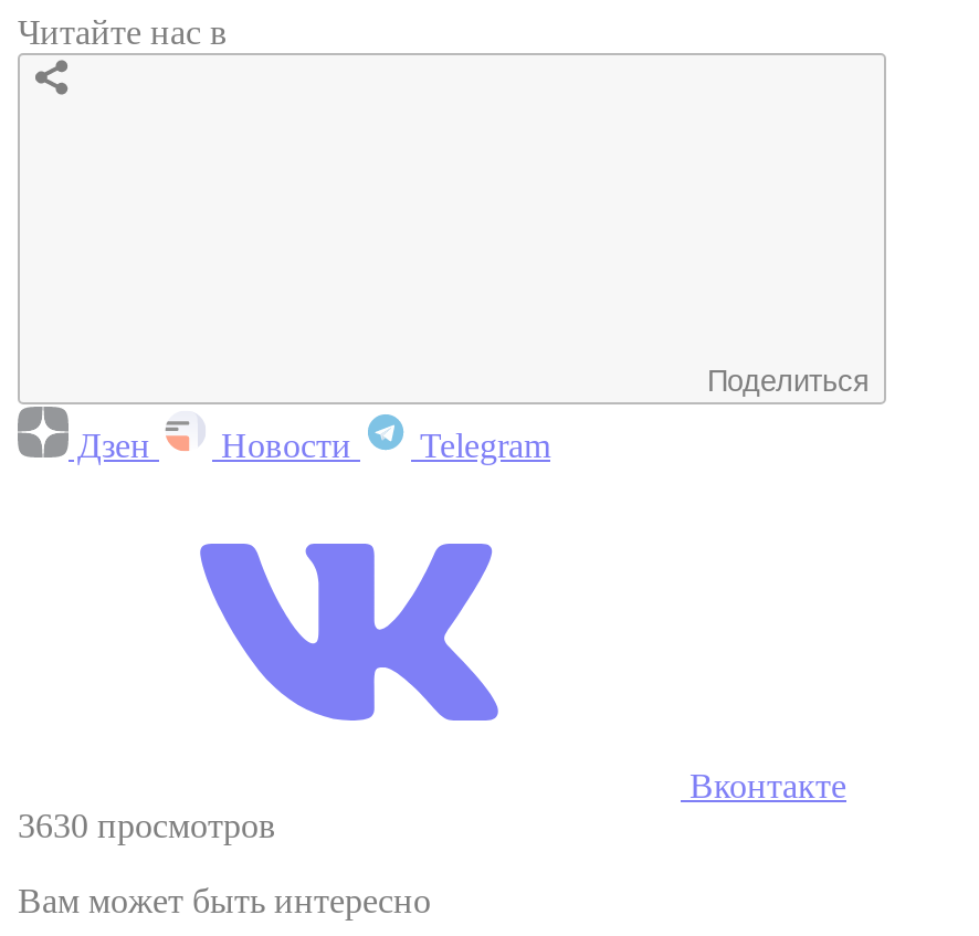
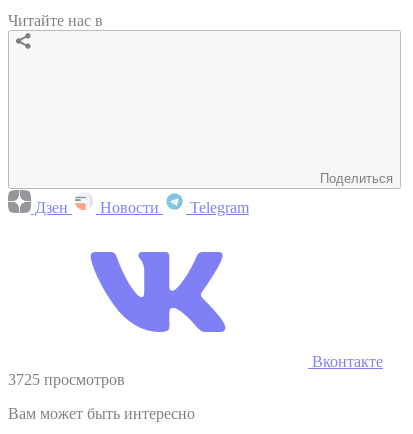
[18,806,276,843] 3630 просмотров -> [8,371,125,388] 3725 просмотров

